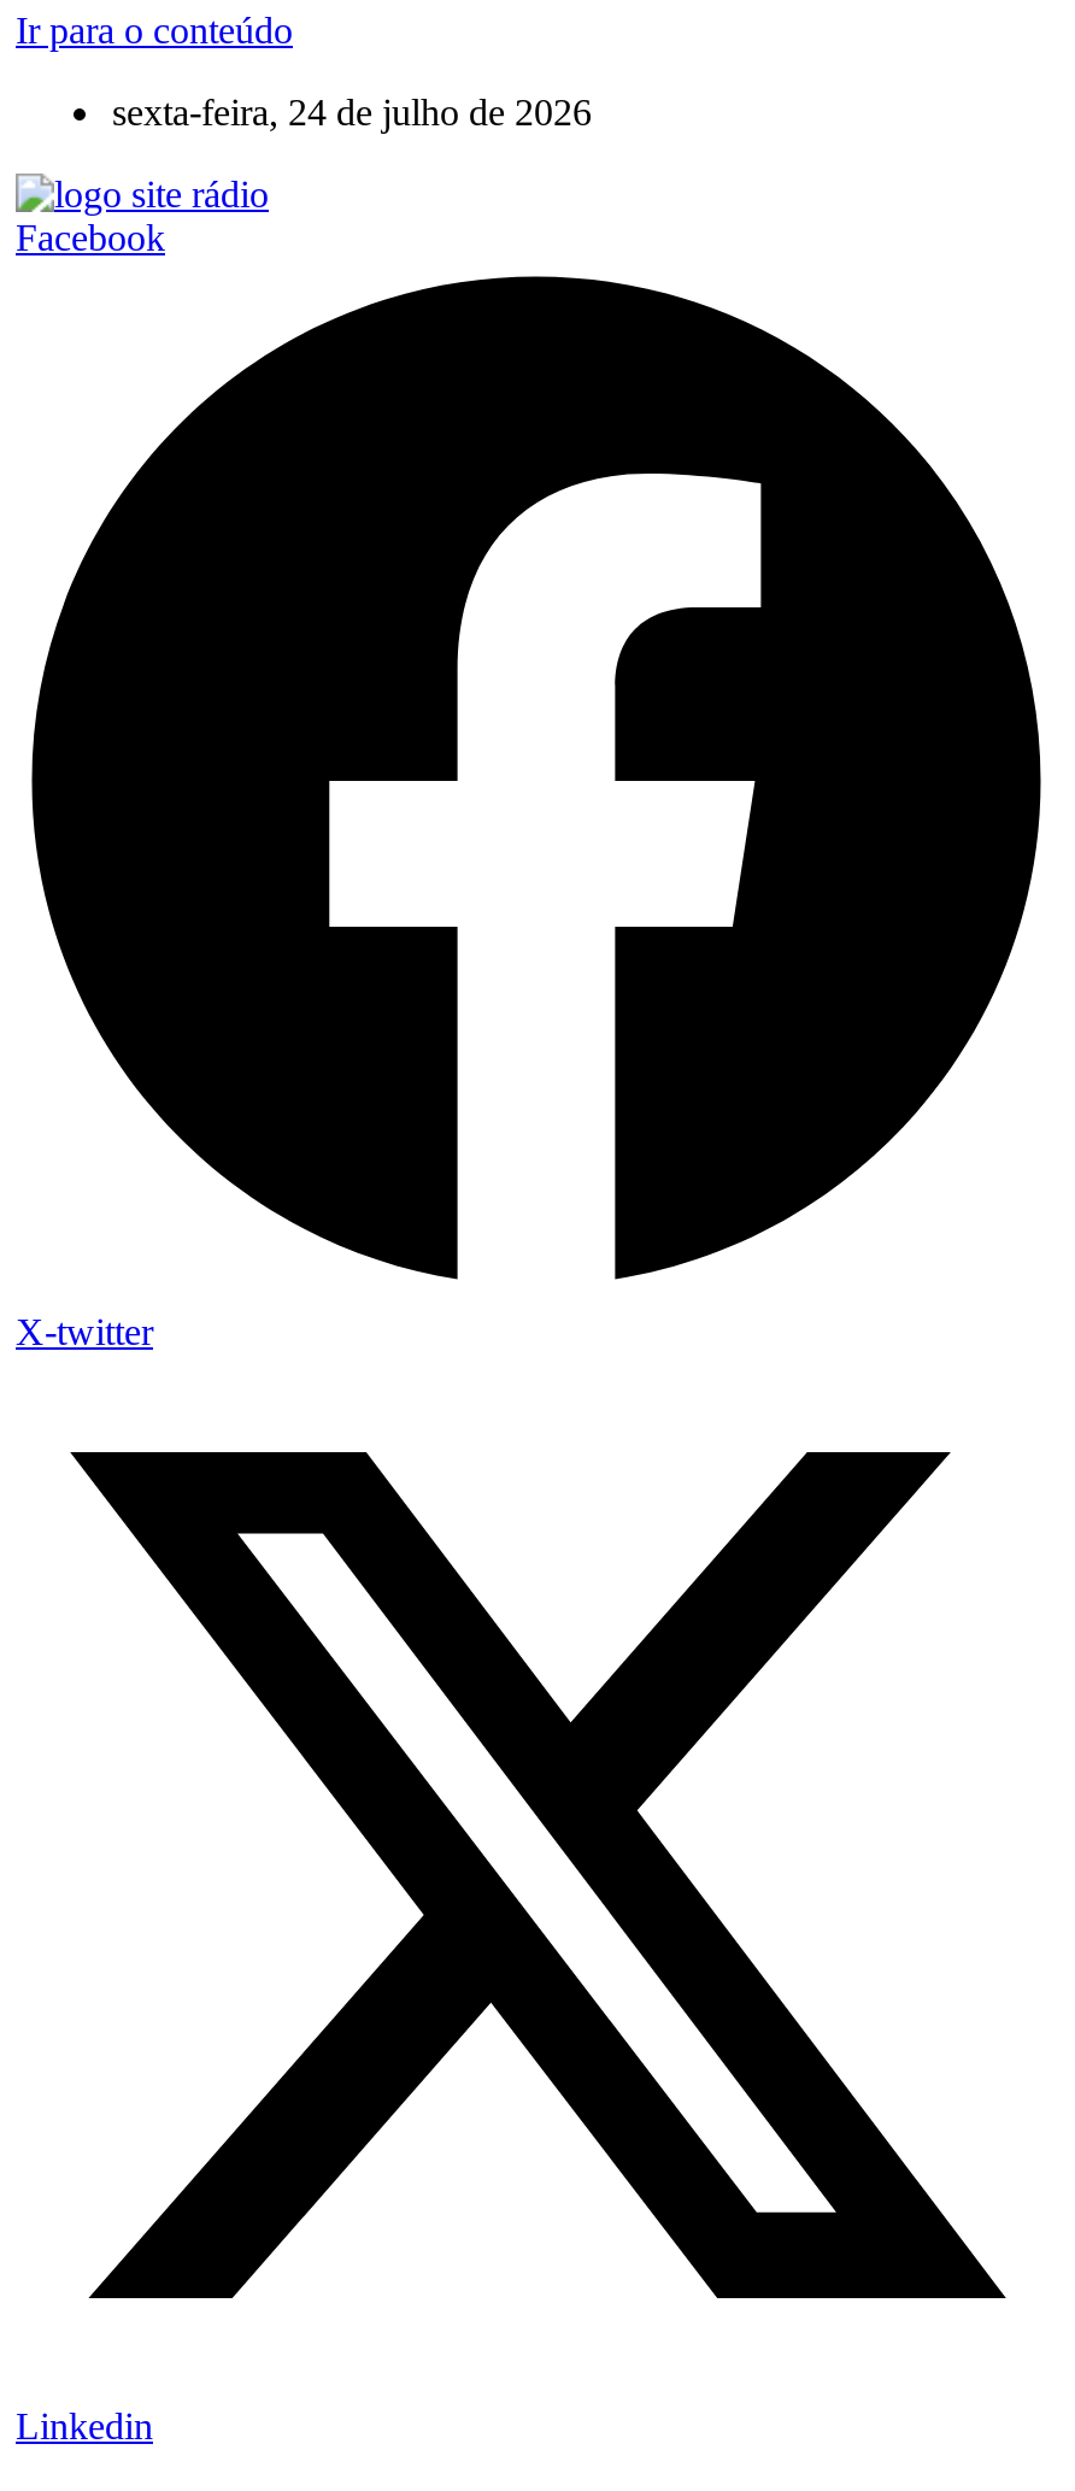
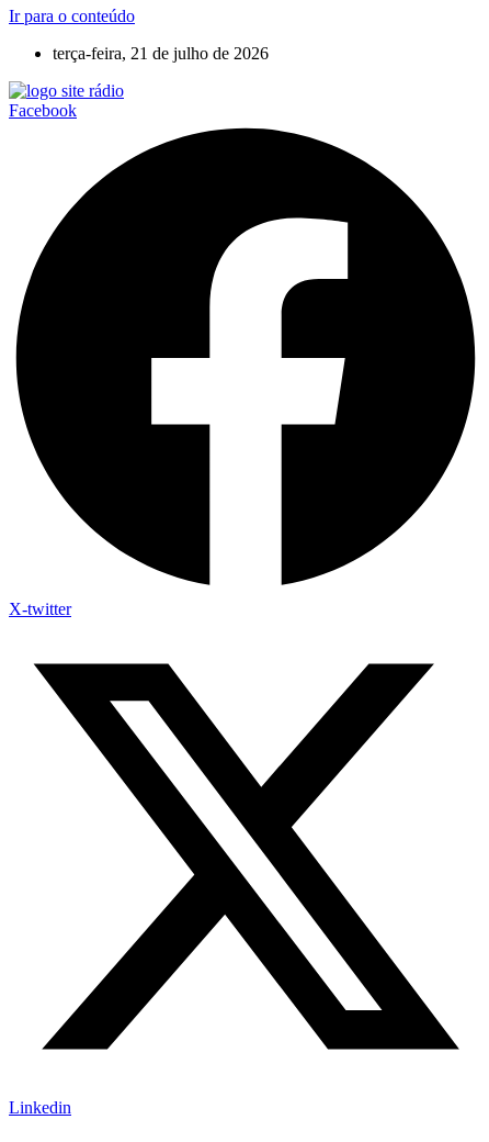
[112,92,592,133] sexta-feira, 24 de julho de 2026 -> [53,44,269,63] terça-feira, 21 de julho de 2026

